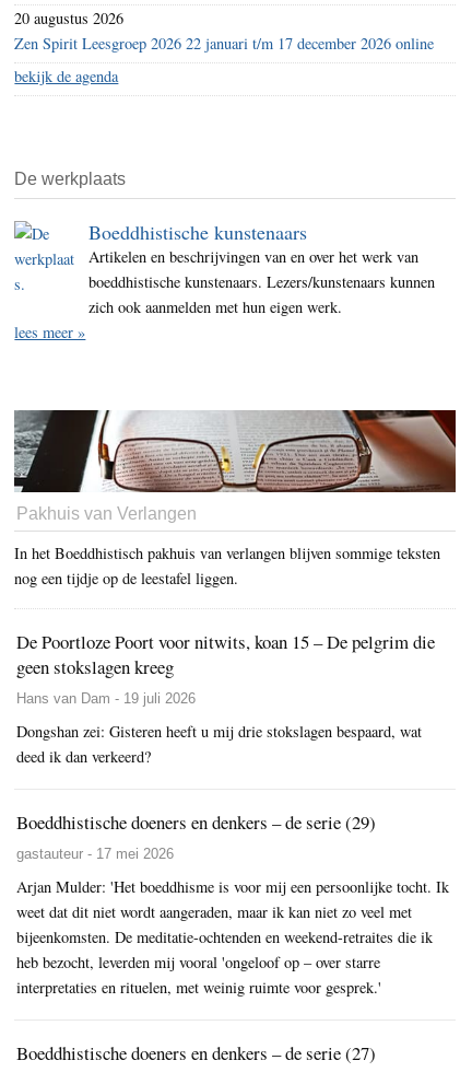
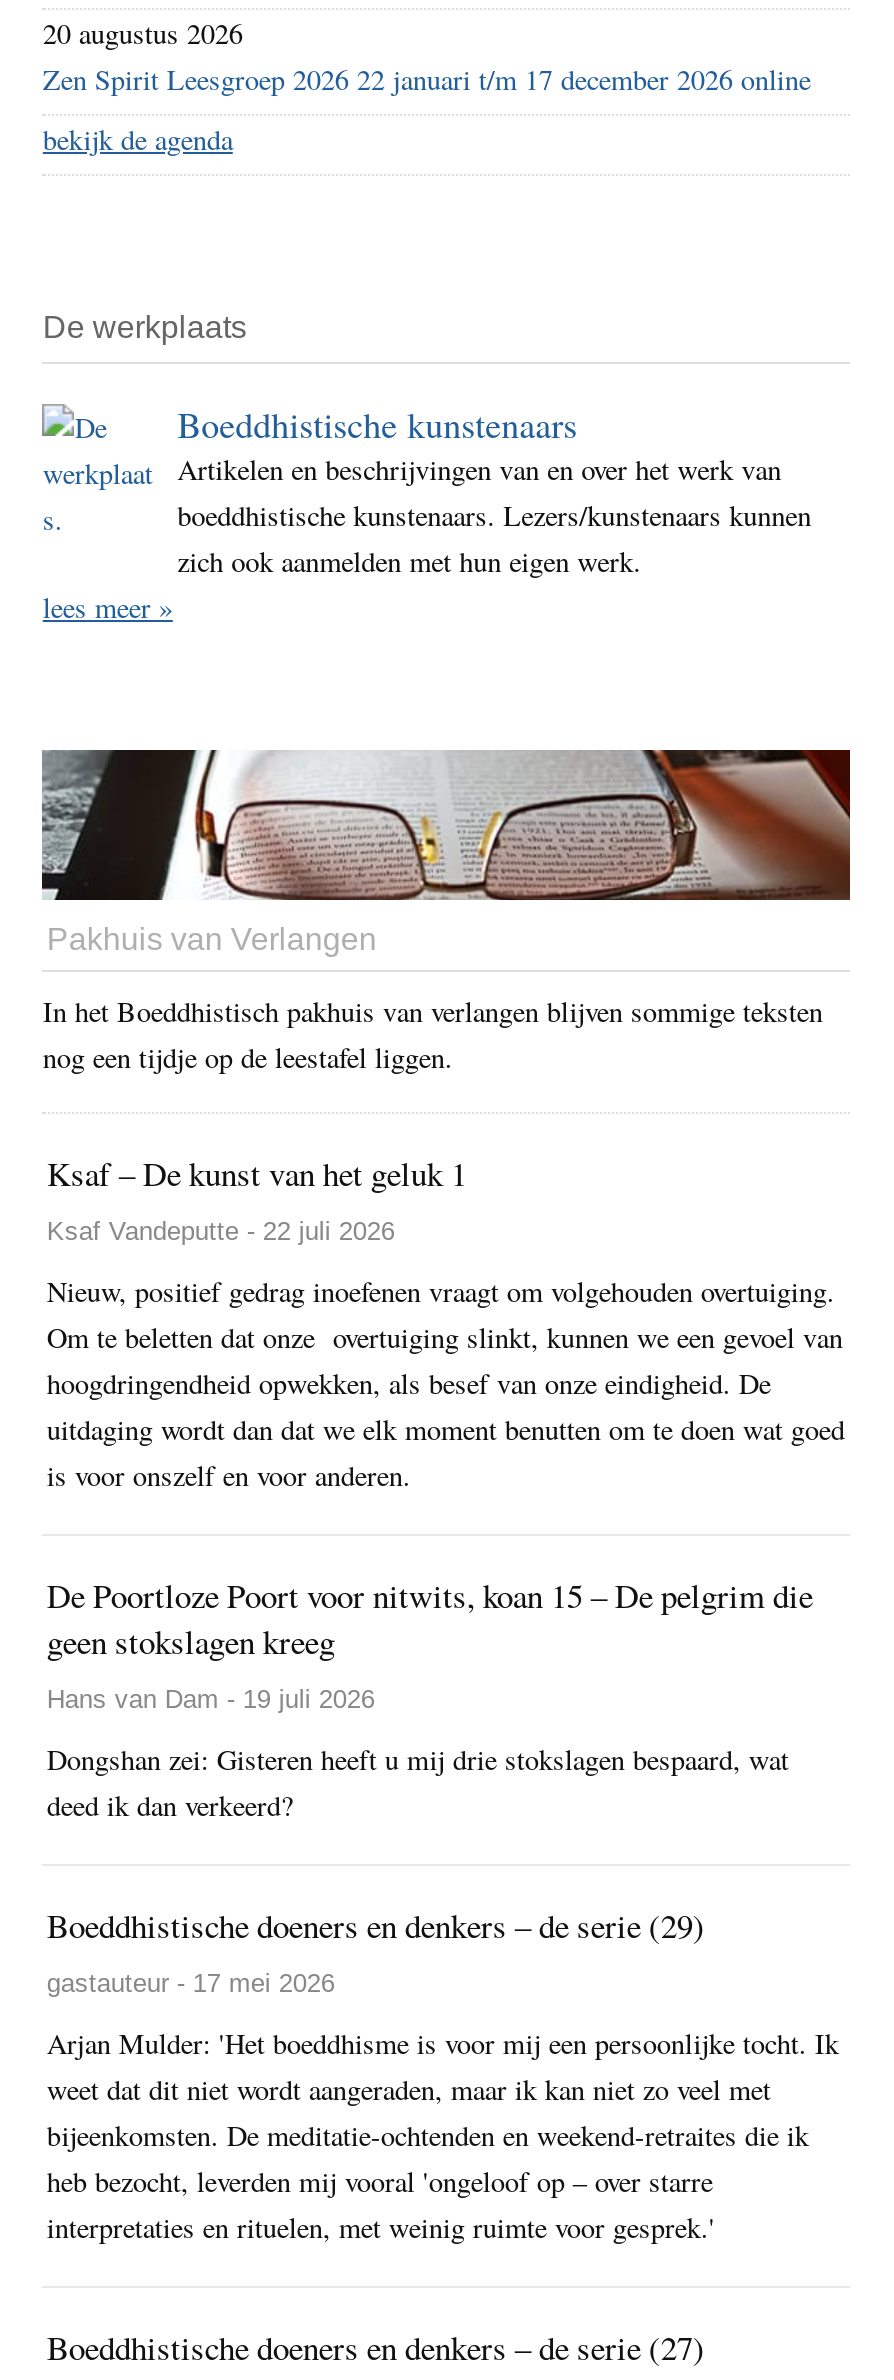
none -> [47,1150,845,1494] Ksaf – De kunst van het geluk 1 | Ksaf Vandeputte - 22 juli 2026 | Nieuw, positief gedrag inoefenen vraagt om volgehouden overtuiging. | Om te beletten dat onze overtuiging slinkt, kunnen we een gevoel van | hoogdringendheid opwekken, als besef van onze eindigheid. De | uitdaging wordt dan dat we elk moment benutten om te doen wat goed | is voor onszelf en voor anderen.

